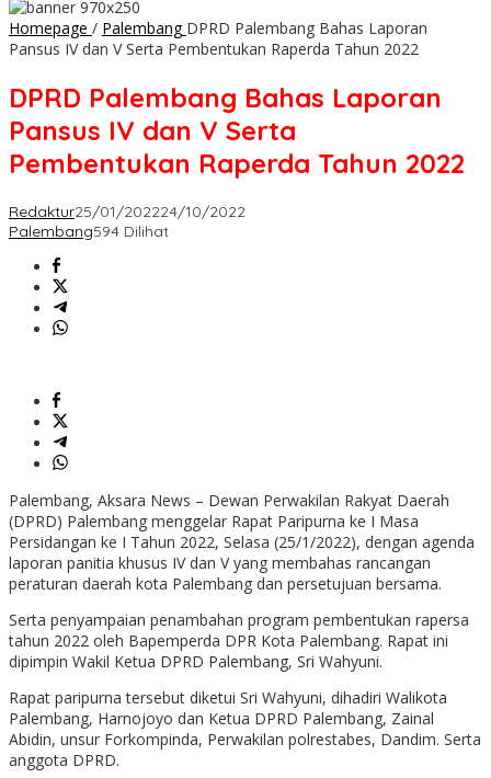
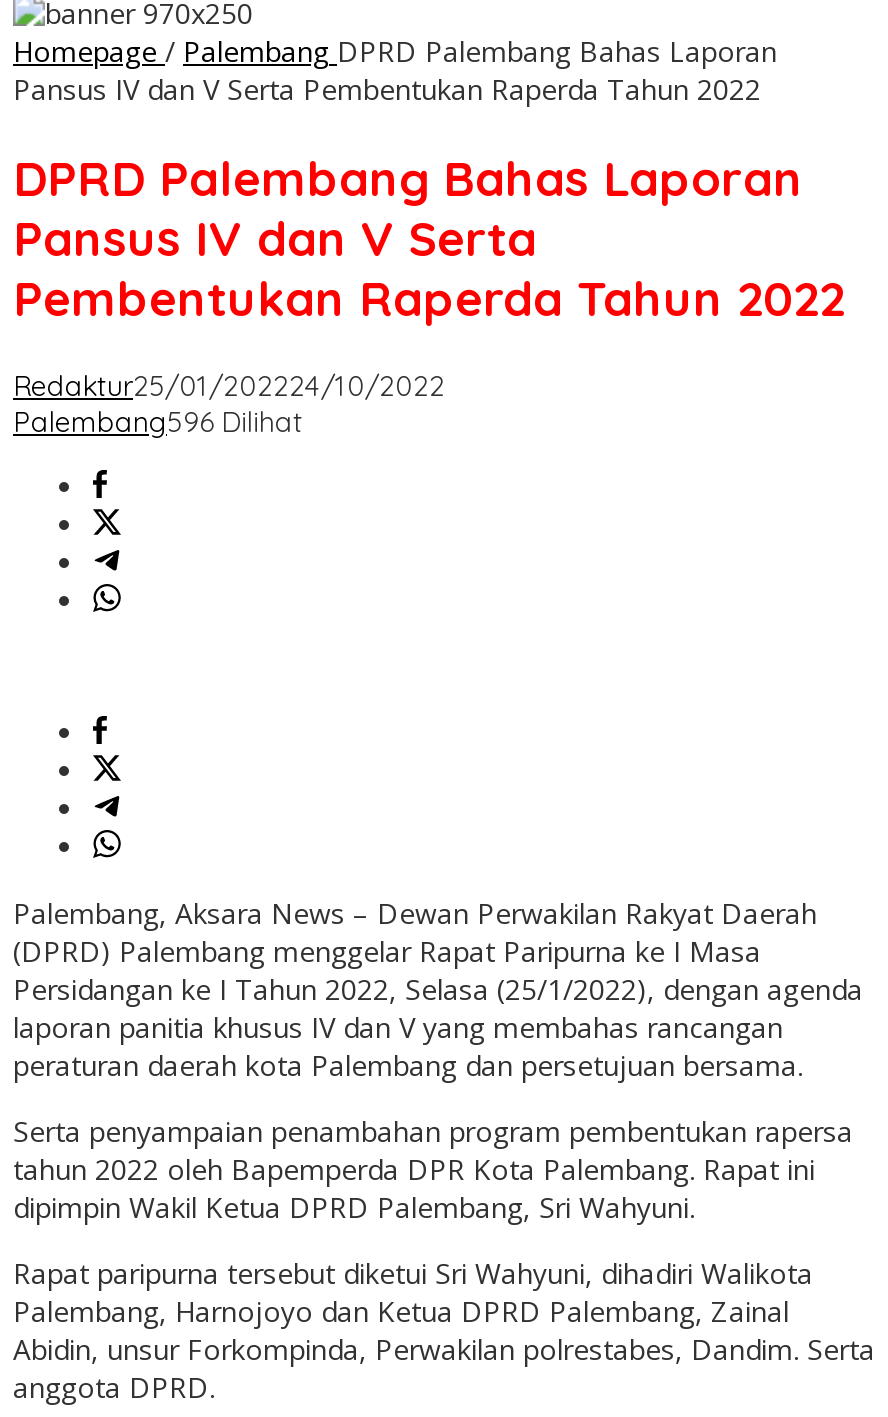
[9,221,169,241] Palembang594 Dilihat -> [13,404,303,440] Palembang596 Dilihat

